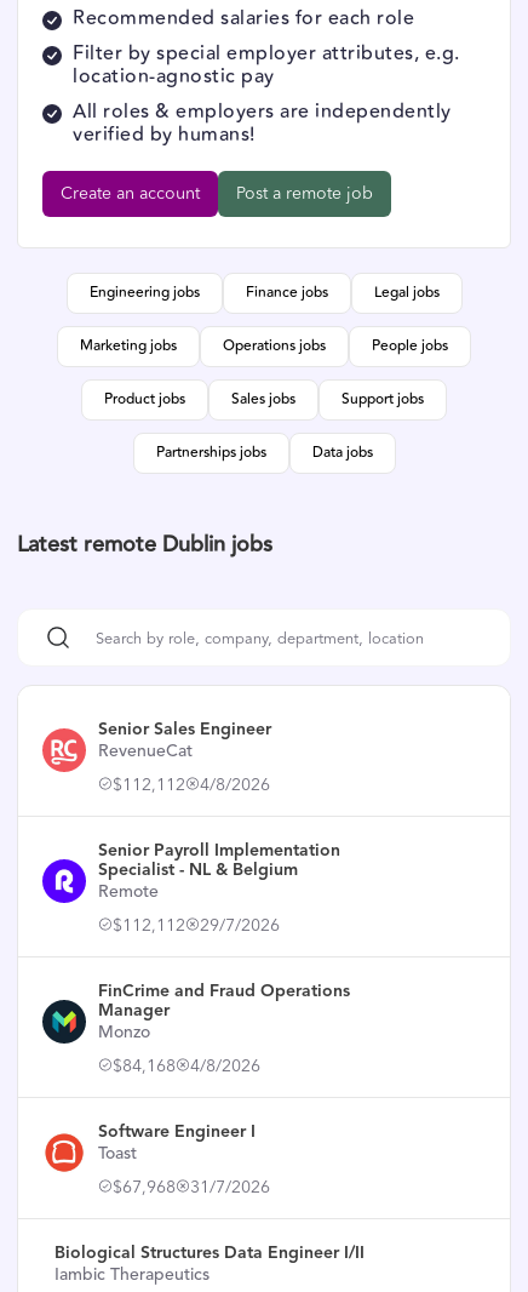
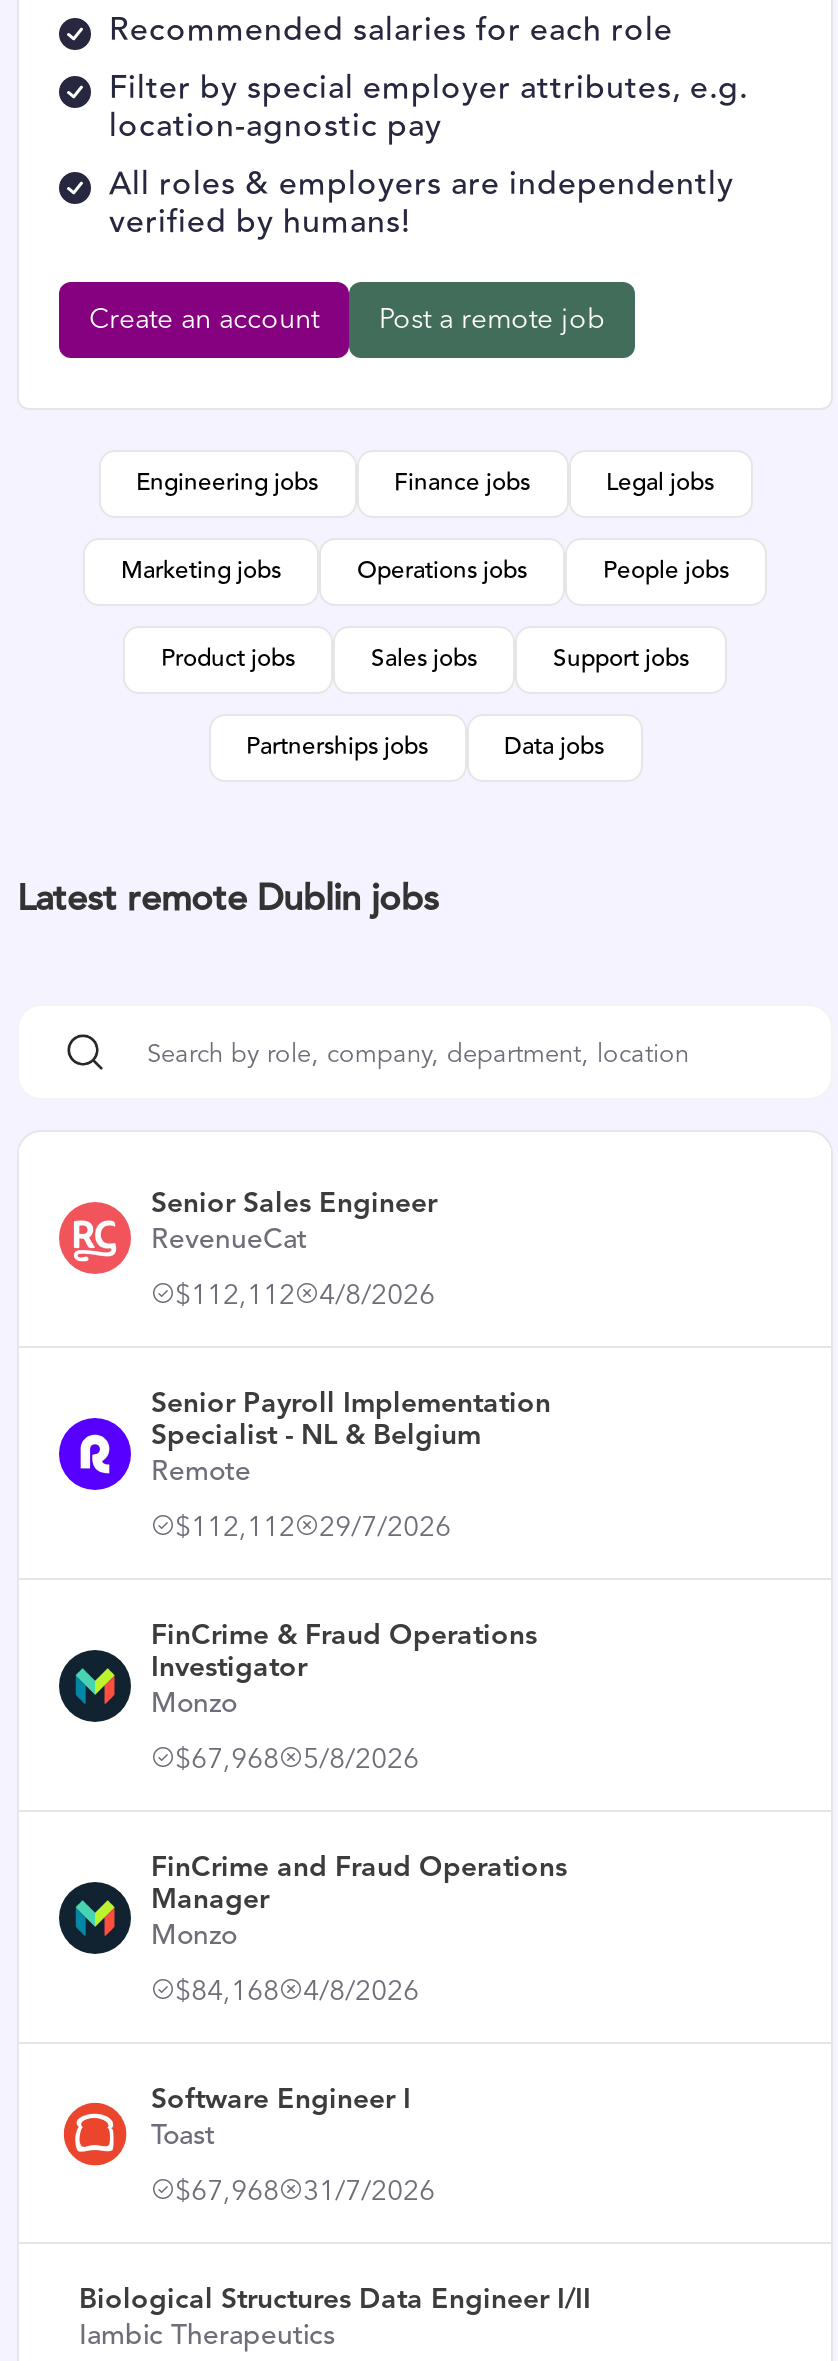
none -> [151,1622,537,1774] FinCrime & Fraud Operations | Investigator | Monzo | $67,968 | 5/8/2026

